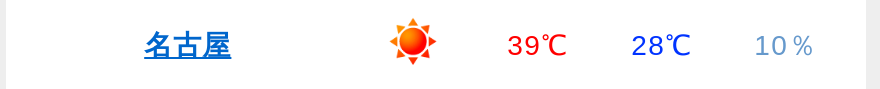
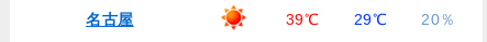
[631,28,692,60] 28℃ -> [354,10,387,27] 29℃
[754,28,817,60] 10％ -> [421,10,456,27] 20％

